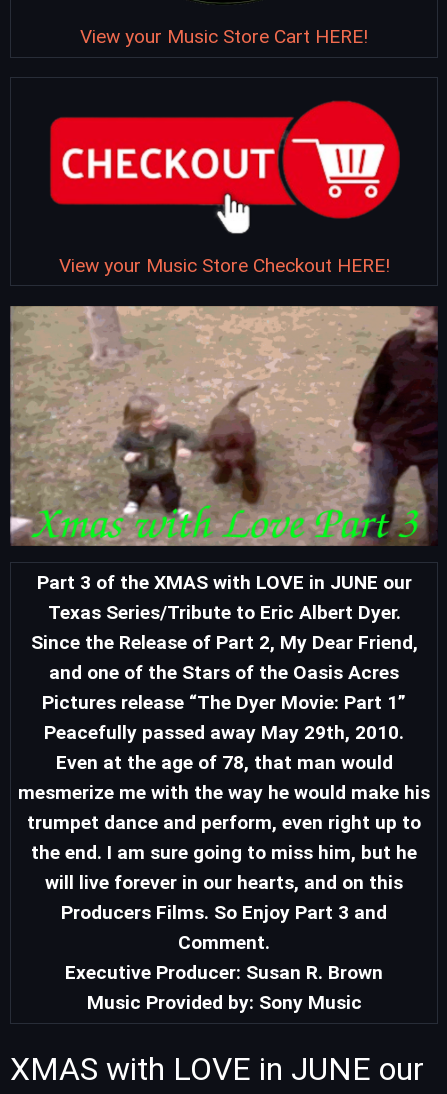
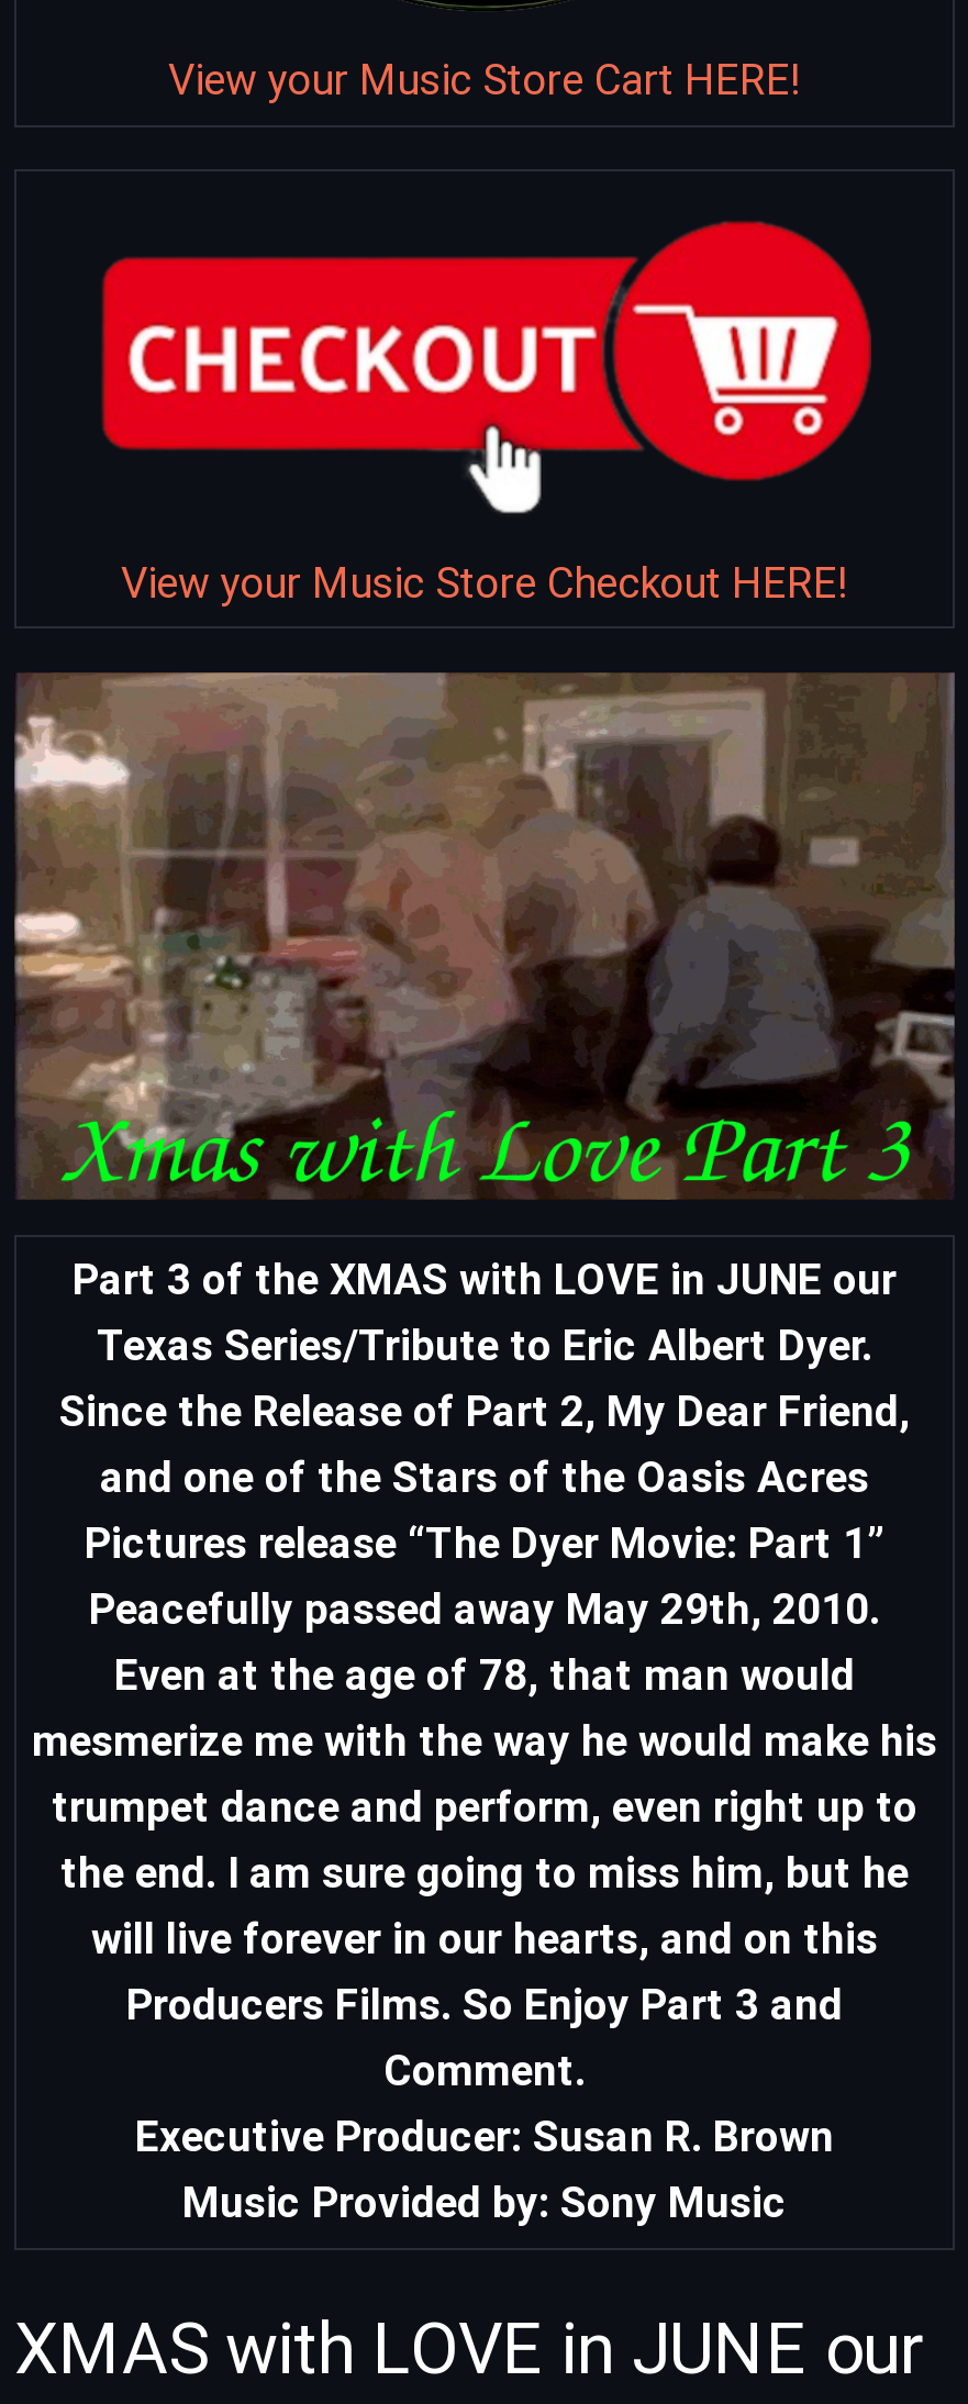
[9,306,438,547] [image] -> [14,672,955,1200] [image]

